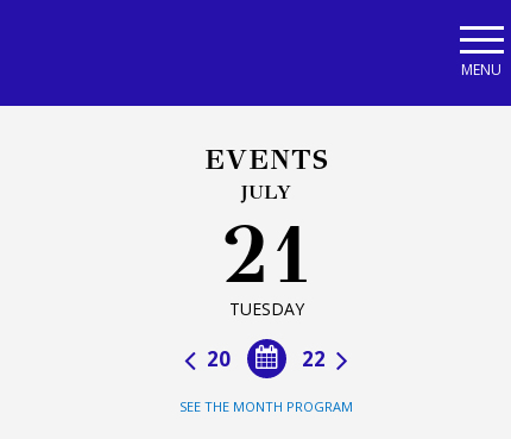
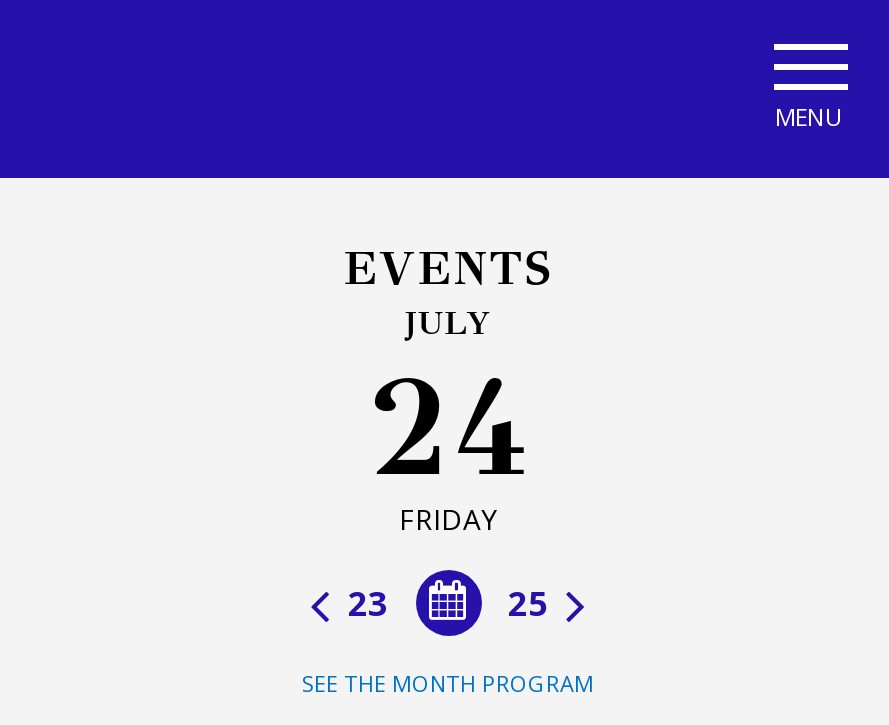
[220,206,313,320] 21 | TUESDAY -> [366,346,530,538] 24 | FRIDAY
[202,345,330,372] 22 | 20 -> [340,580,556,626] 25 | 23

